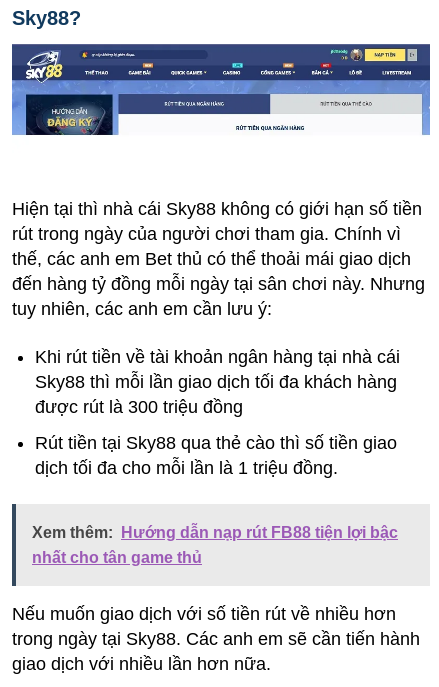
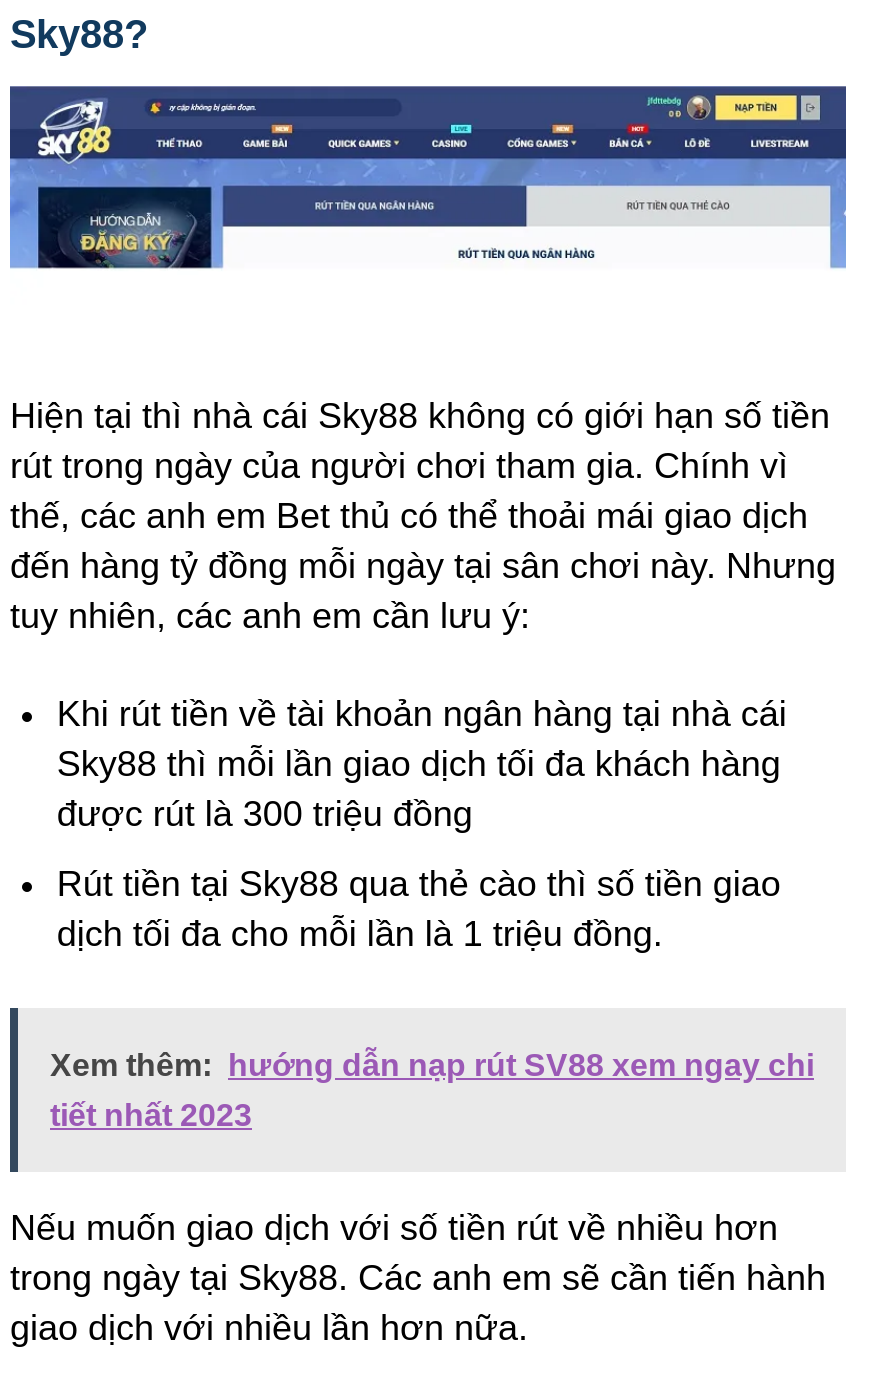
[32,524,398,541] Xem thêm: Hướng dẫn nạp rút FB88 tiện lợi bậc -> [50,1047,814,1081] Xem thêm: hướng dẫn nạp rút SV88 xem ngay chi
[32,549,202,566] nhất cho tân game thủ -> [50,1097,252,1131] tiết nhất 2023

